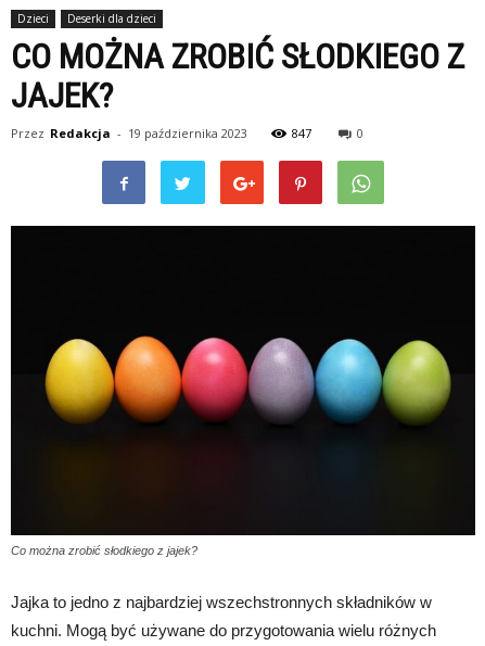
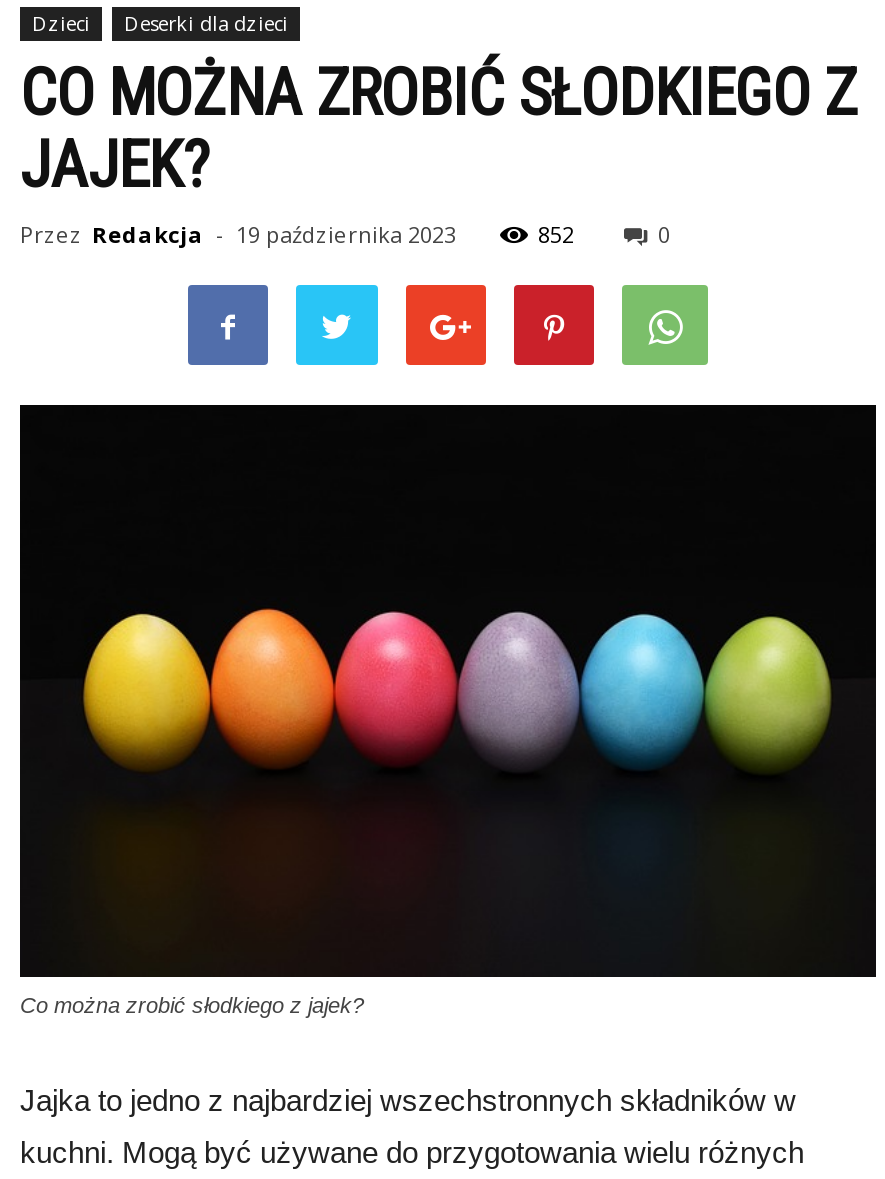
[292,125,311,141] 847 -> [538,219,574,249] 852

